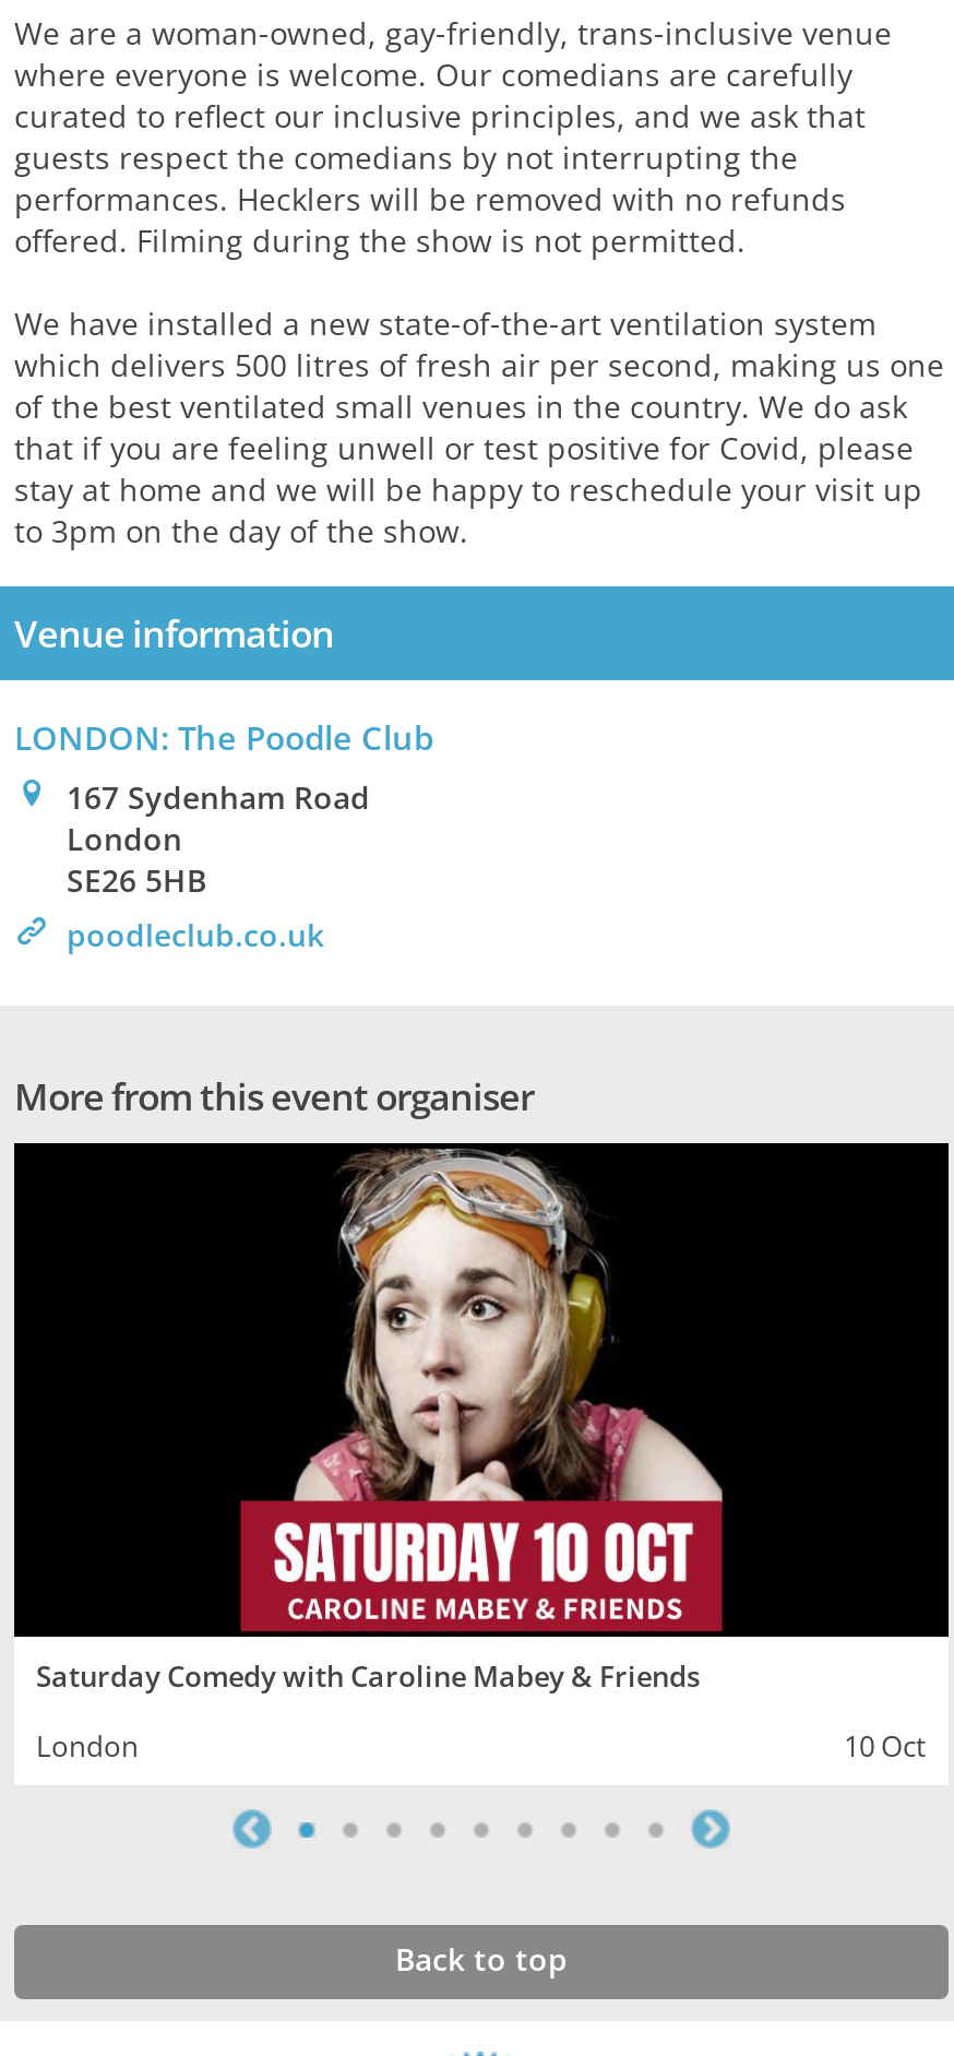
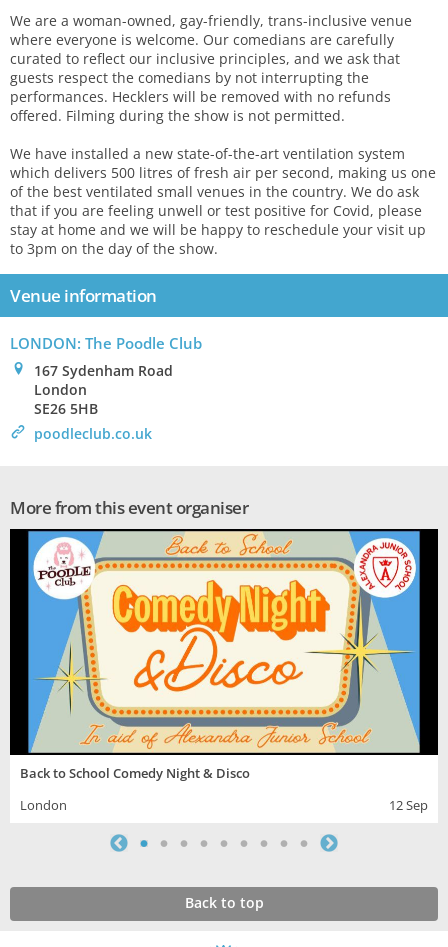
[36,1145,909,1697] [image] | Saturday Comedy with Caroline Mabey & Friends -> [20,530,421,782] [image] | Back to School Comedy Night & Disco
[844,1727,927,1767] 10 Oct -> [389,796,428,814] 12 Sep

